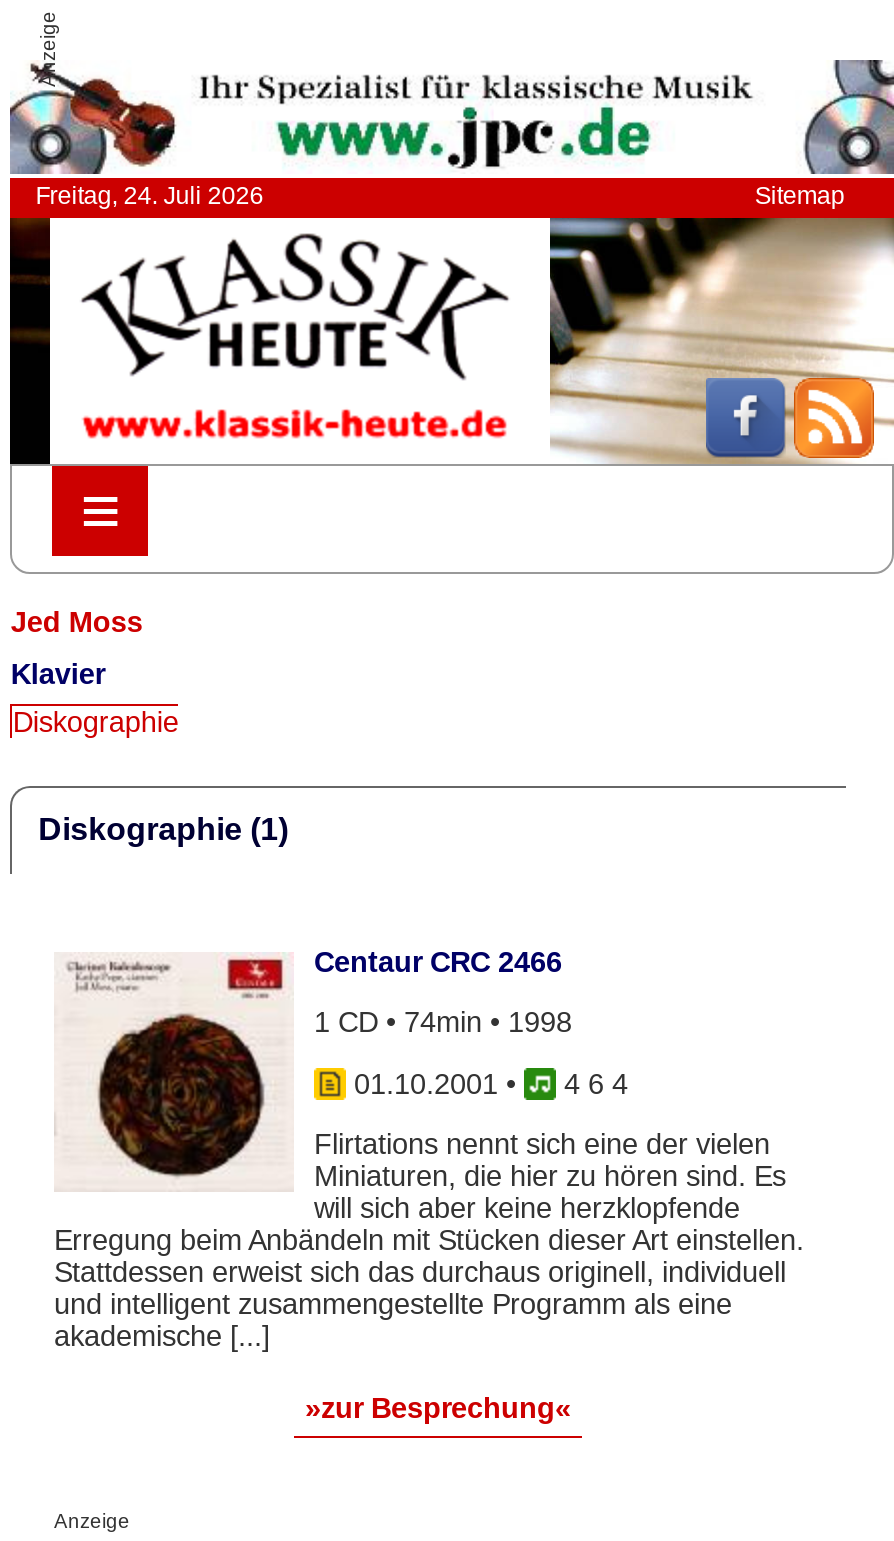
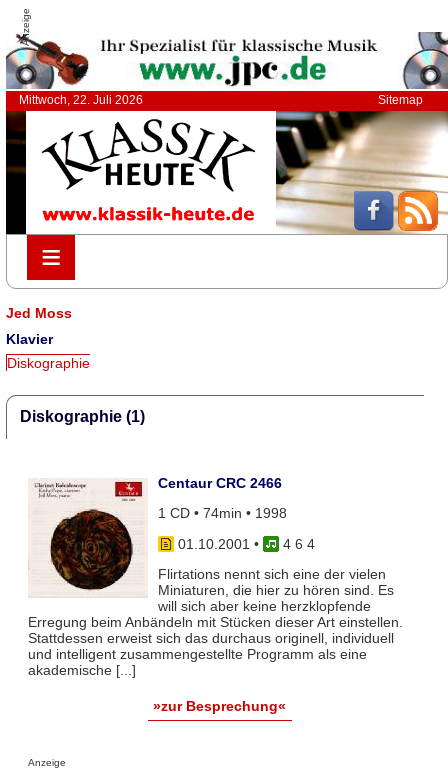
[35,182,263,210] Freitag, 24. Juli 2026 -> [19,93,143,107] Mittwoch, 22. Juli 2026

